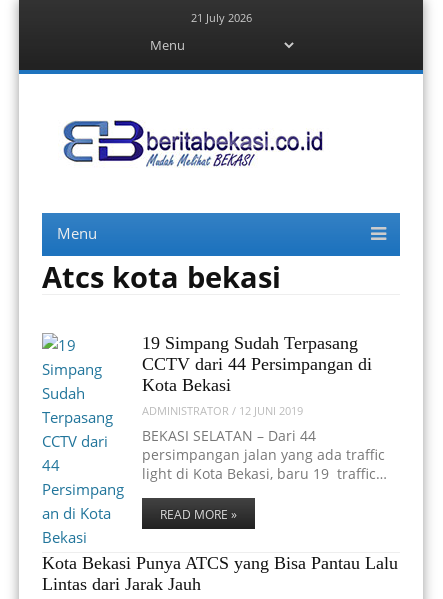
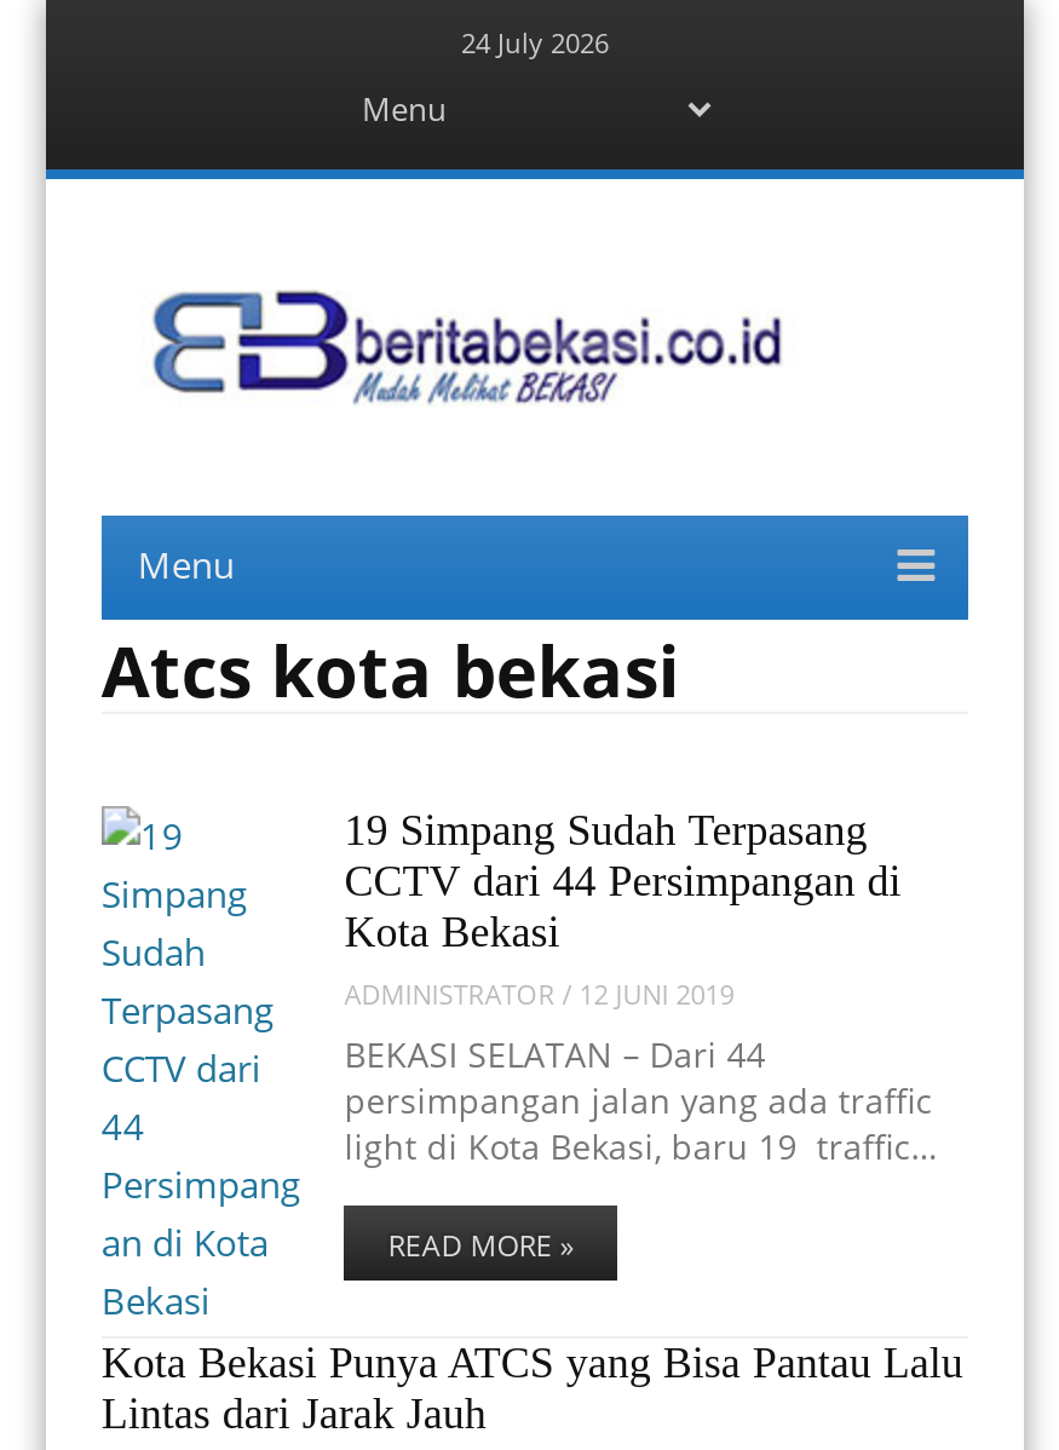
[190,10,251,25] 21 July 2026 -> [461,25,609,61] 24 July 2026

